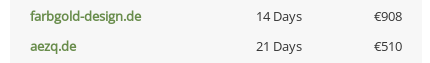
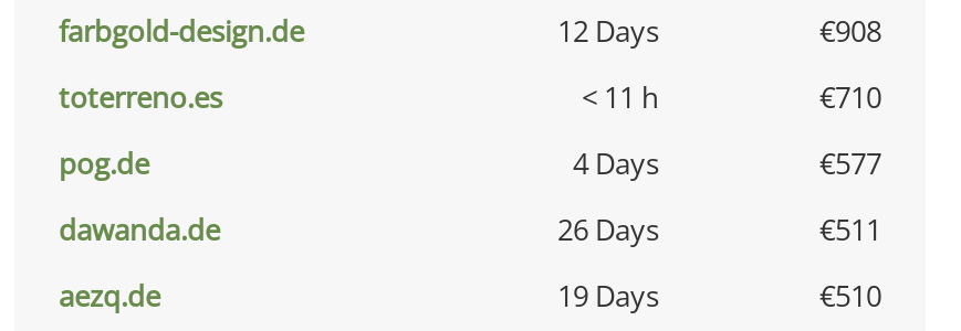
[255,7,301,25] 14 Days -> [557,11,659,51] 12 Days
none -> [59,78,881,250] toterreno.es | < 11 h | €710 | pog.de | 4 Days | €577 | dawanda.de | 26 Days | €511
[255,37,301,55] 21 Days -> [557,276,659,316] 19 Days

